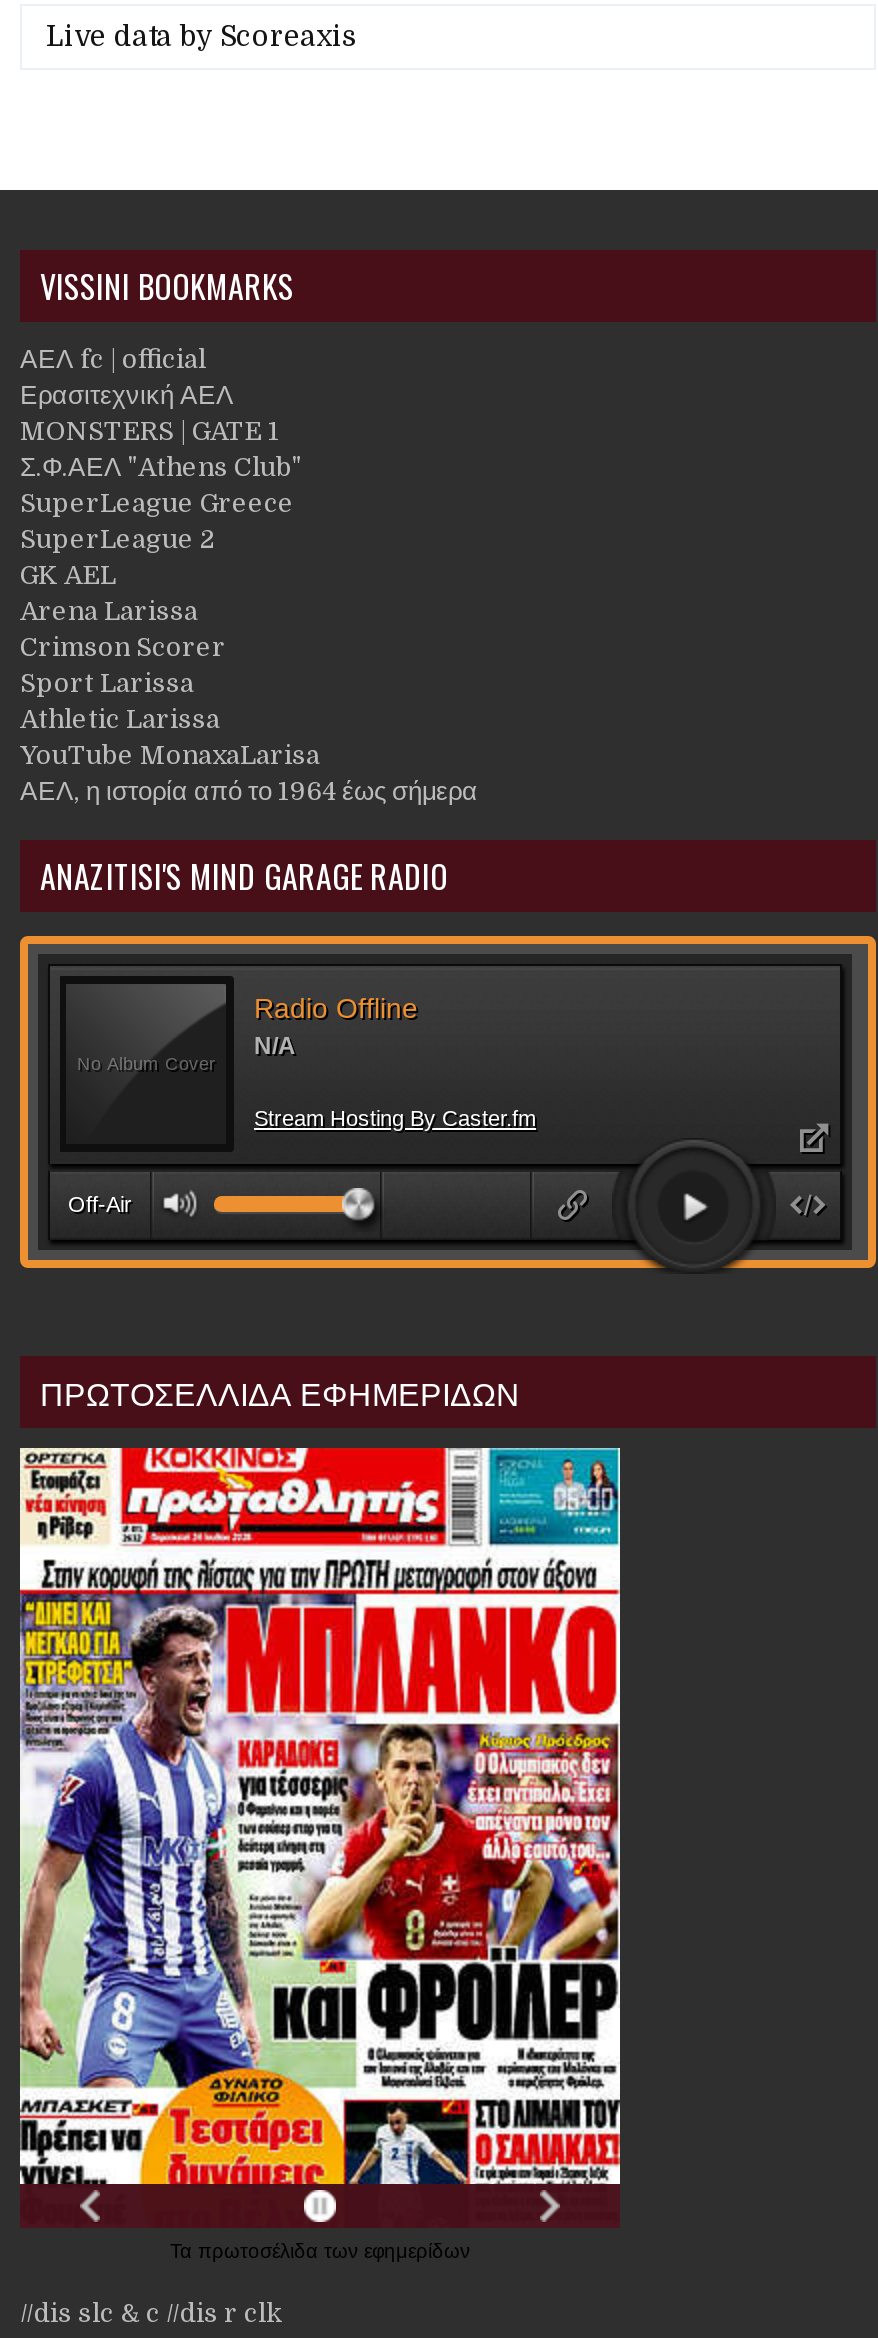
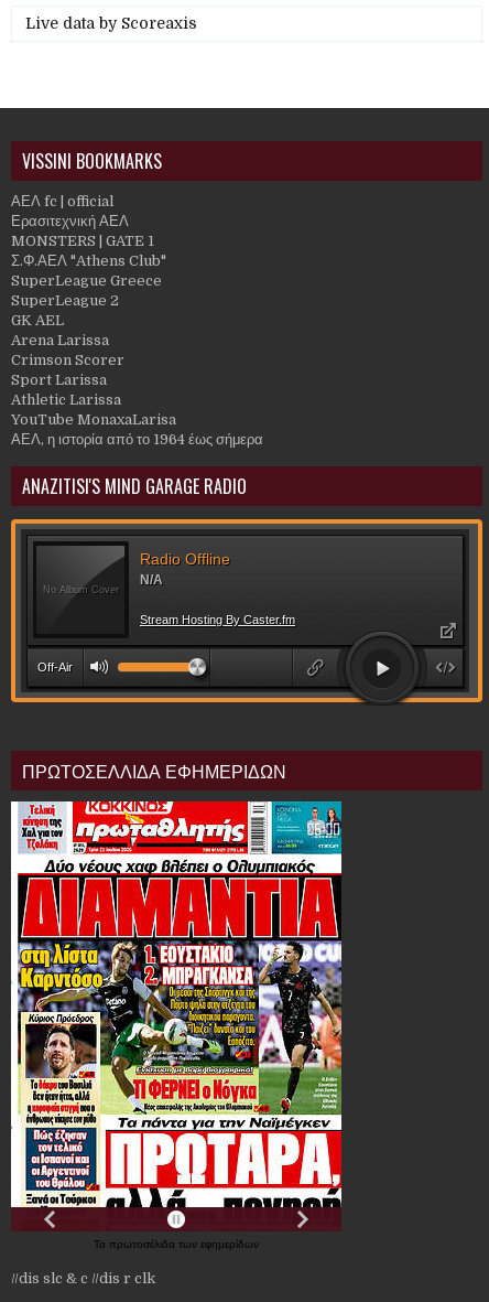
[18,1446,622,2186] [image] -> [10,800,343,1208] [image]

